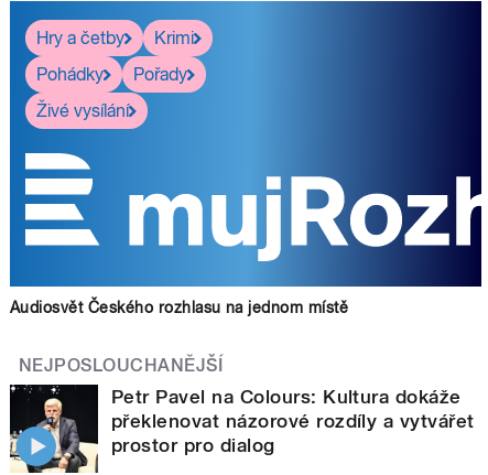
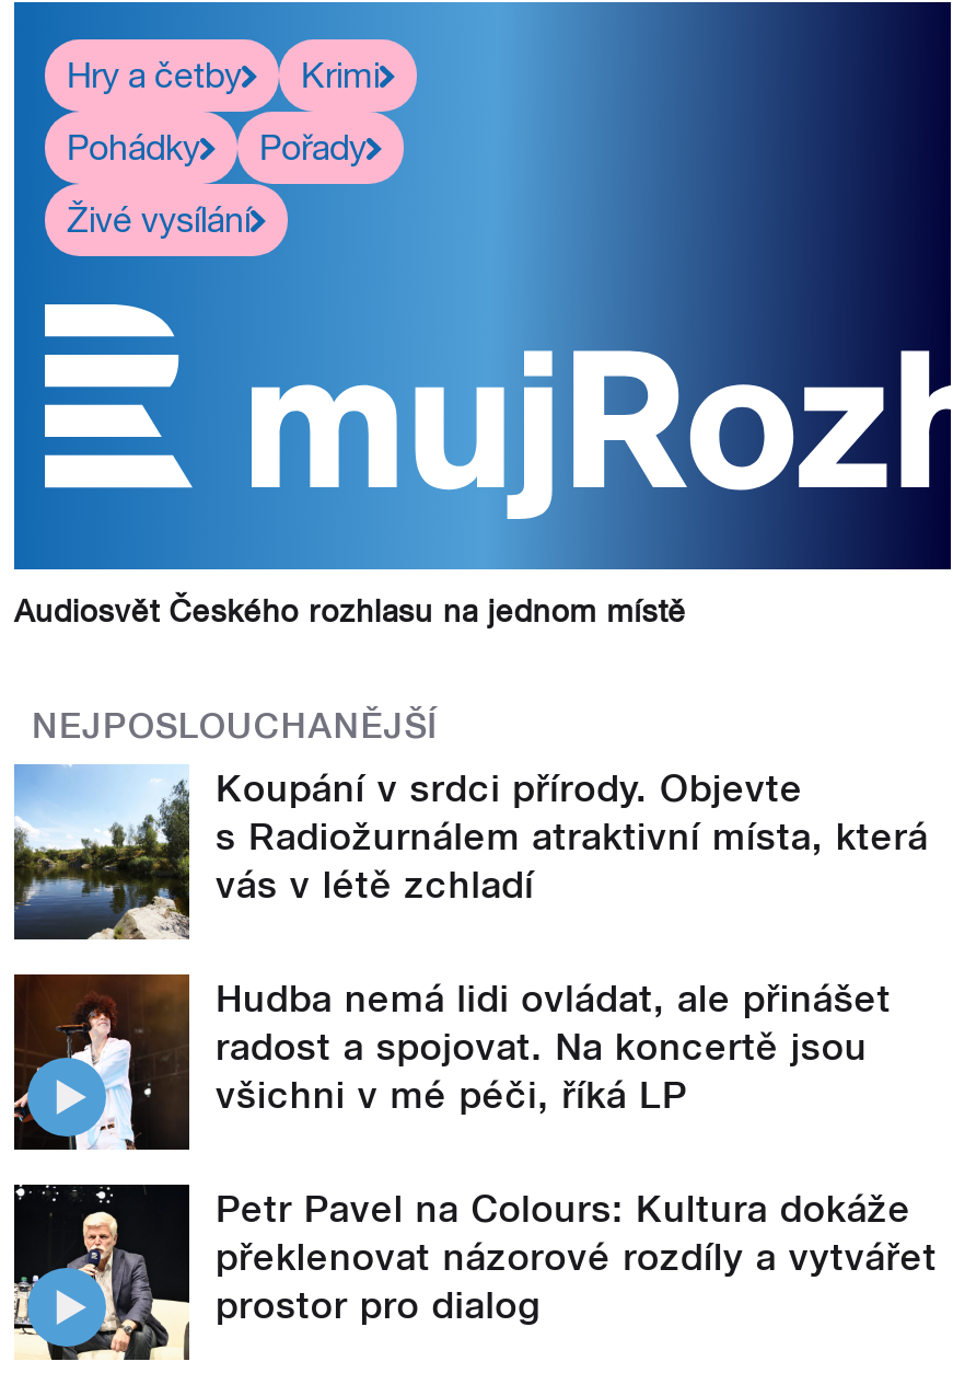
none -> [12,764,928,1117] [image] | Koupání v srdci přírody. Objevte | s Radiožurnálem atraktivní místa, která | vás v létě zchladí | Hudba nemá lidi ovládat, ale přinášet | radost a spojovat. Na koncertě jsou | všichni v mé péči, říká LP
none -> [12,972,191,1152] [image]

